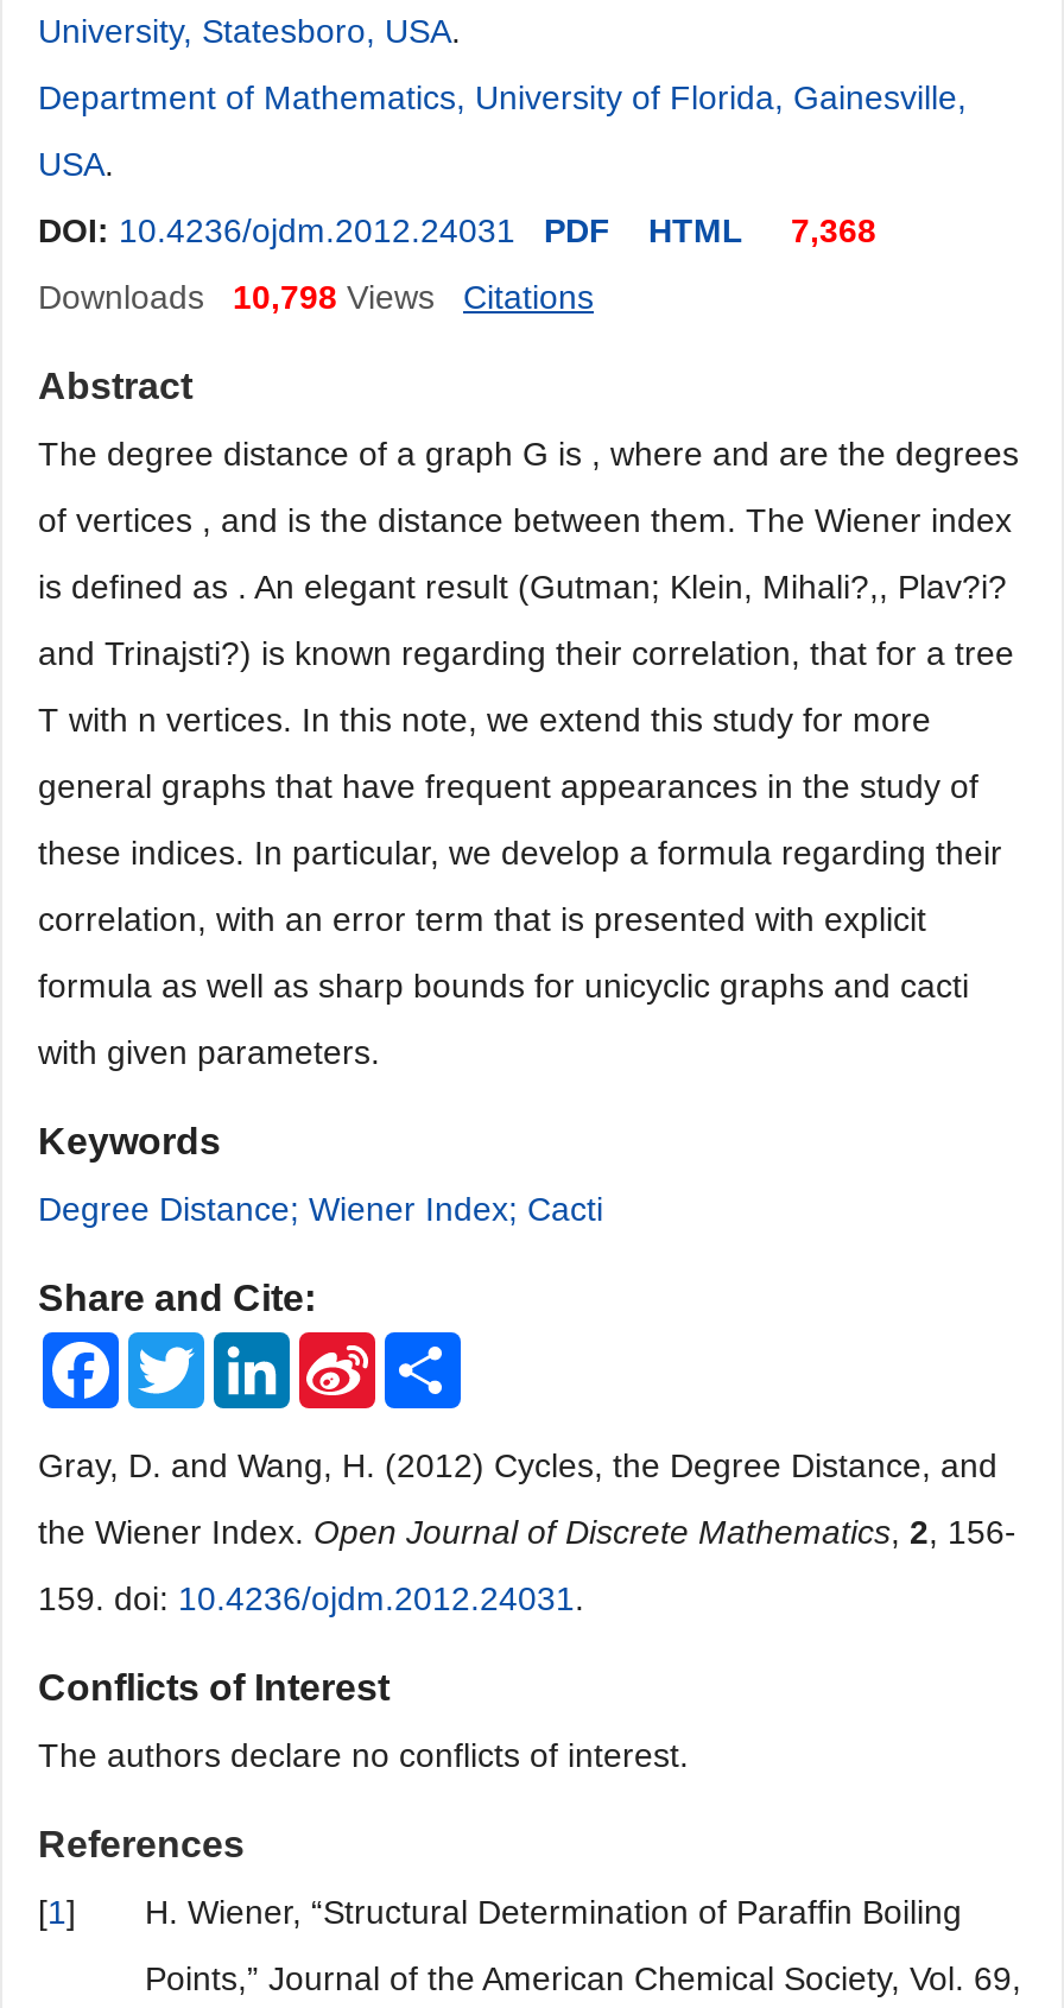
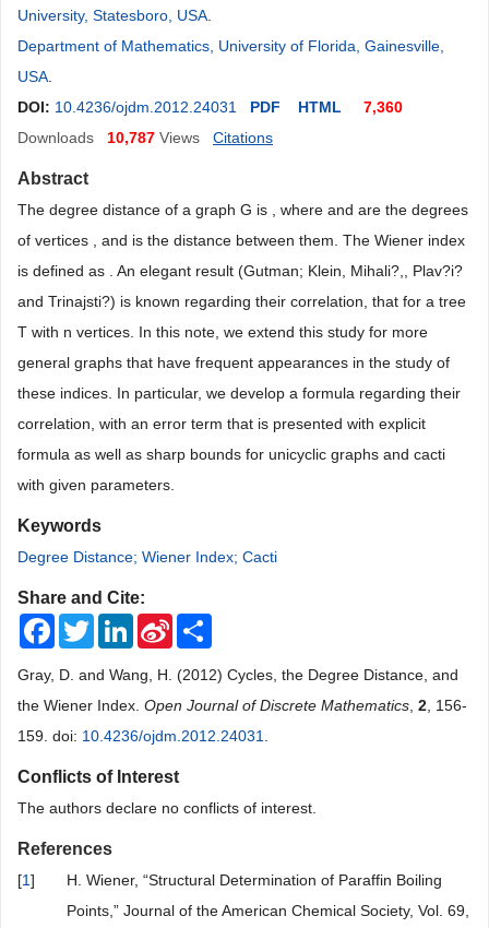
[38,211,876,249] DOI: 10.4236/ojdm.2012.24031 PDF HTML 7,368 -> [17,98,403,116] DOI: 10.4236/ojdm.2012.24031 PDF HTML 7,360
[38,278,435,316] Downloads 10,798 Views -> [17,129,200,146] Downloads 10,787 Views

